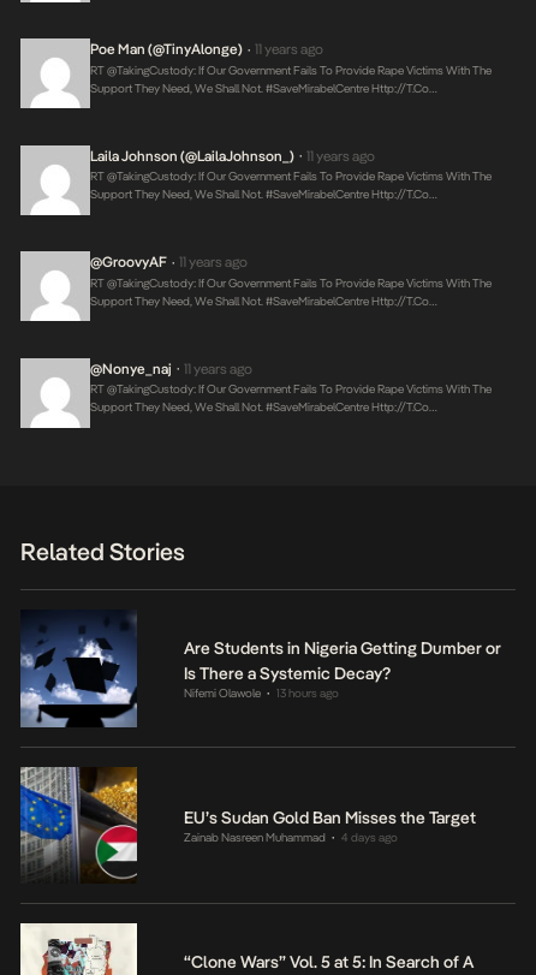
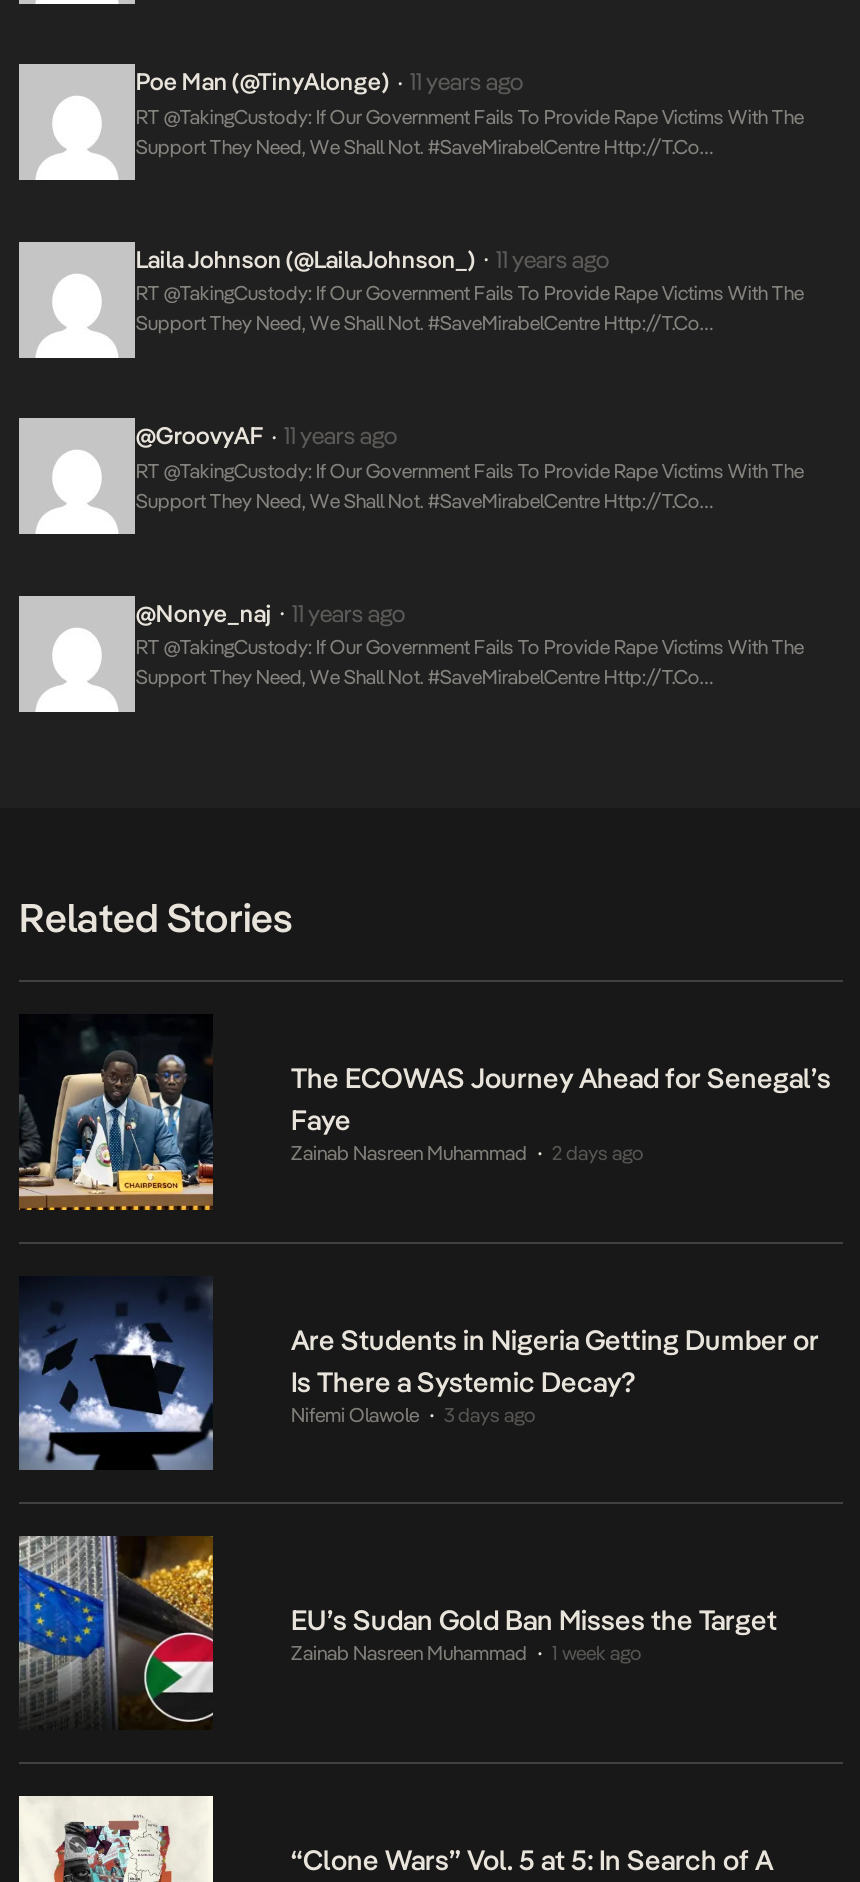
none -> [17,1016,831,1212] [image] | The ECOWAS Journey Ahead for Senegal’s | Faye | Zainab Nasreen Muhammad | 2 days ago
[184,687,338,700] Nifemi Olawole 13 hours ago -> [291,1403,536,1425] Nifemi Olawole 3 days ago
[184,831,397,844] Zainab Nasreen Muhammad 4 days ago -> [291,1643,642,1665] Zainab Nasreen Muhammad 1 week ago

